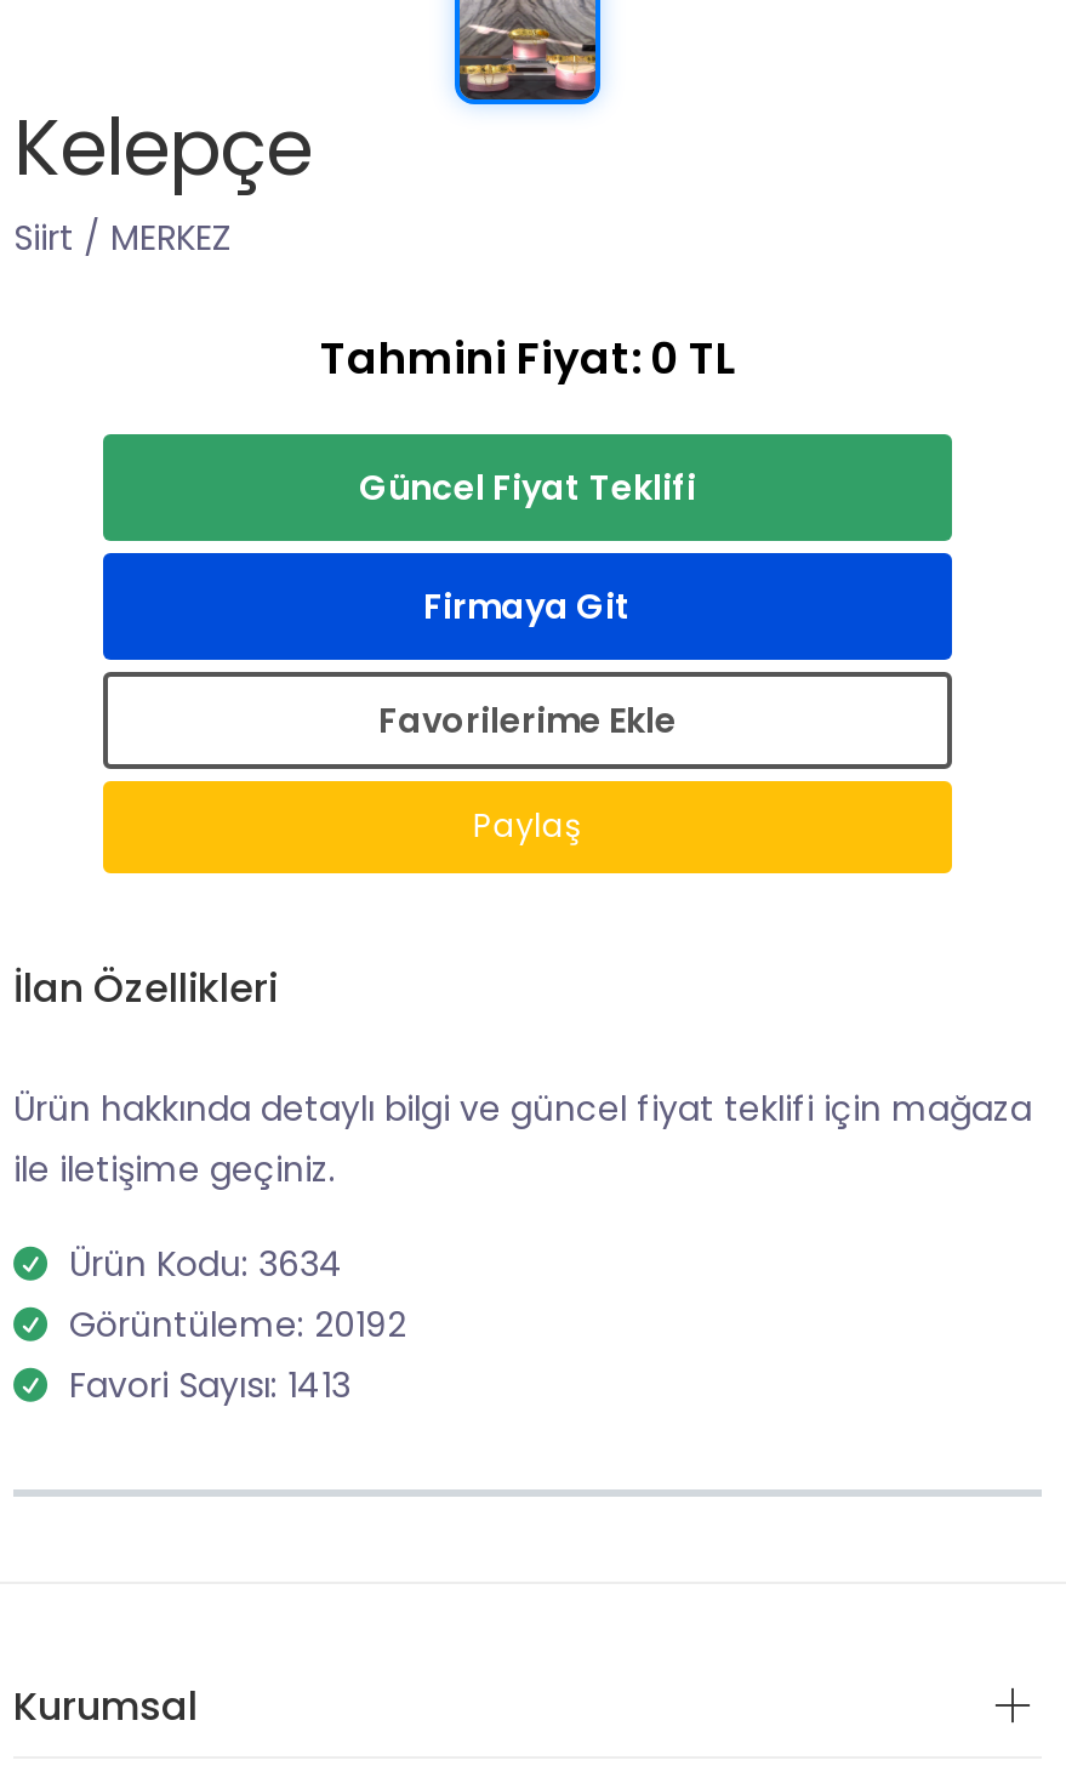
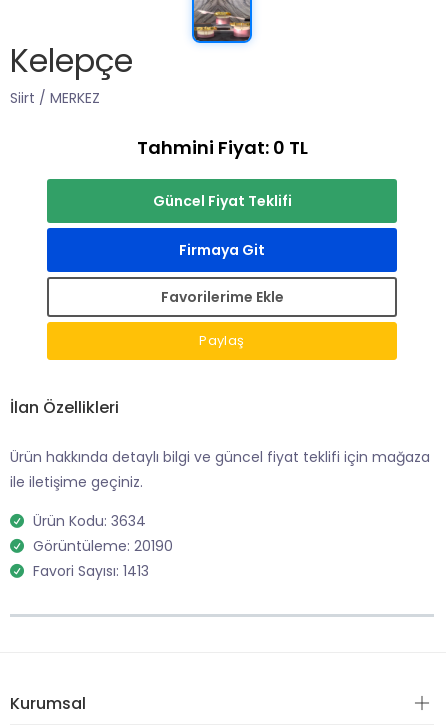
[69,1300,406,1349] Görüntüleme: 20192 -> [33,536,173,556] Görüntüleme: 20190

